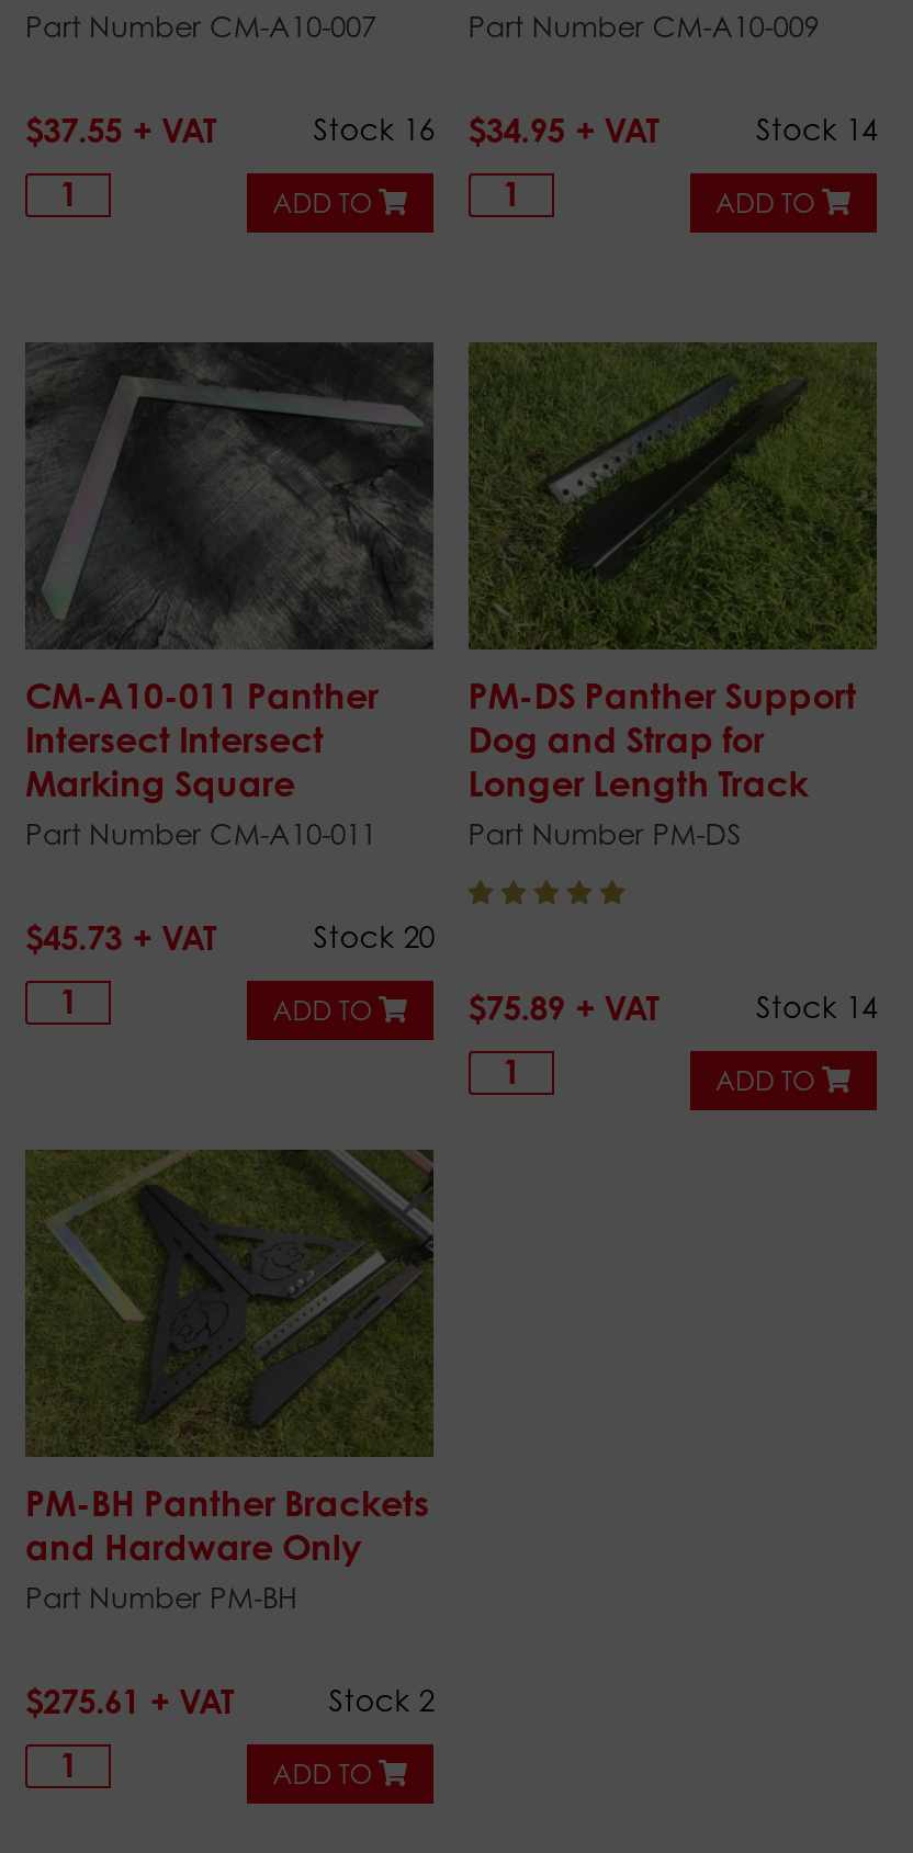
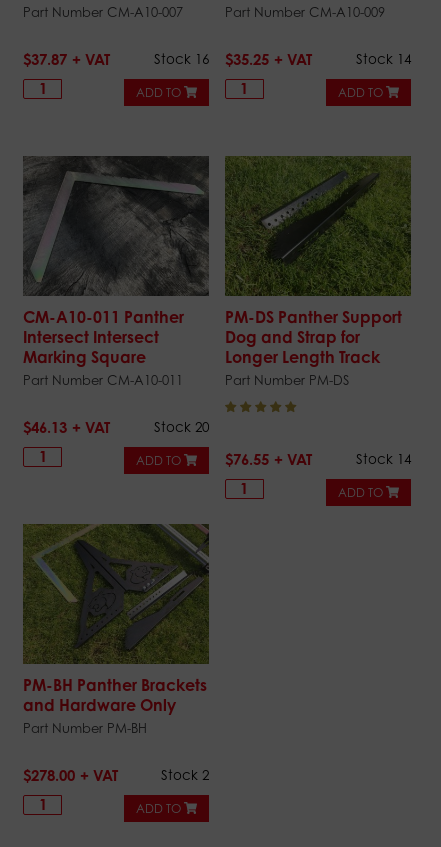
[25,109,122,151] $37.55 -> [23,50,67,69] $37.87
[313,109,565,151] Stock 16 $34.95 -> [154,50,269,69] Stock 16 $35.25
[25,917,122,959] $45.73 -> [23,418,67,437] $46.13
[468,987,565,1029] $75.89 -> [225,450,269,469] $76.55
[25,1681,139,1722] $275.61 -> [23,766,75,785] $278.00

